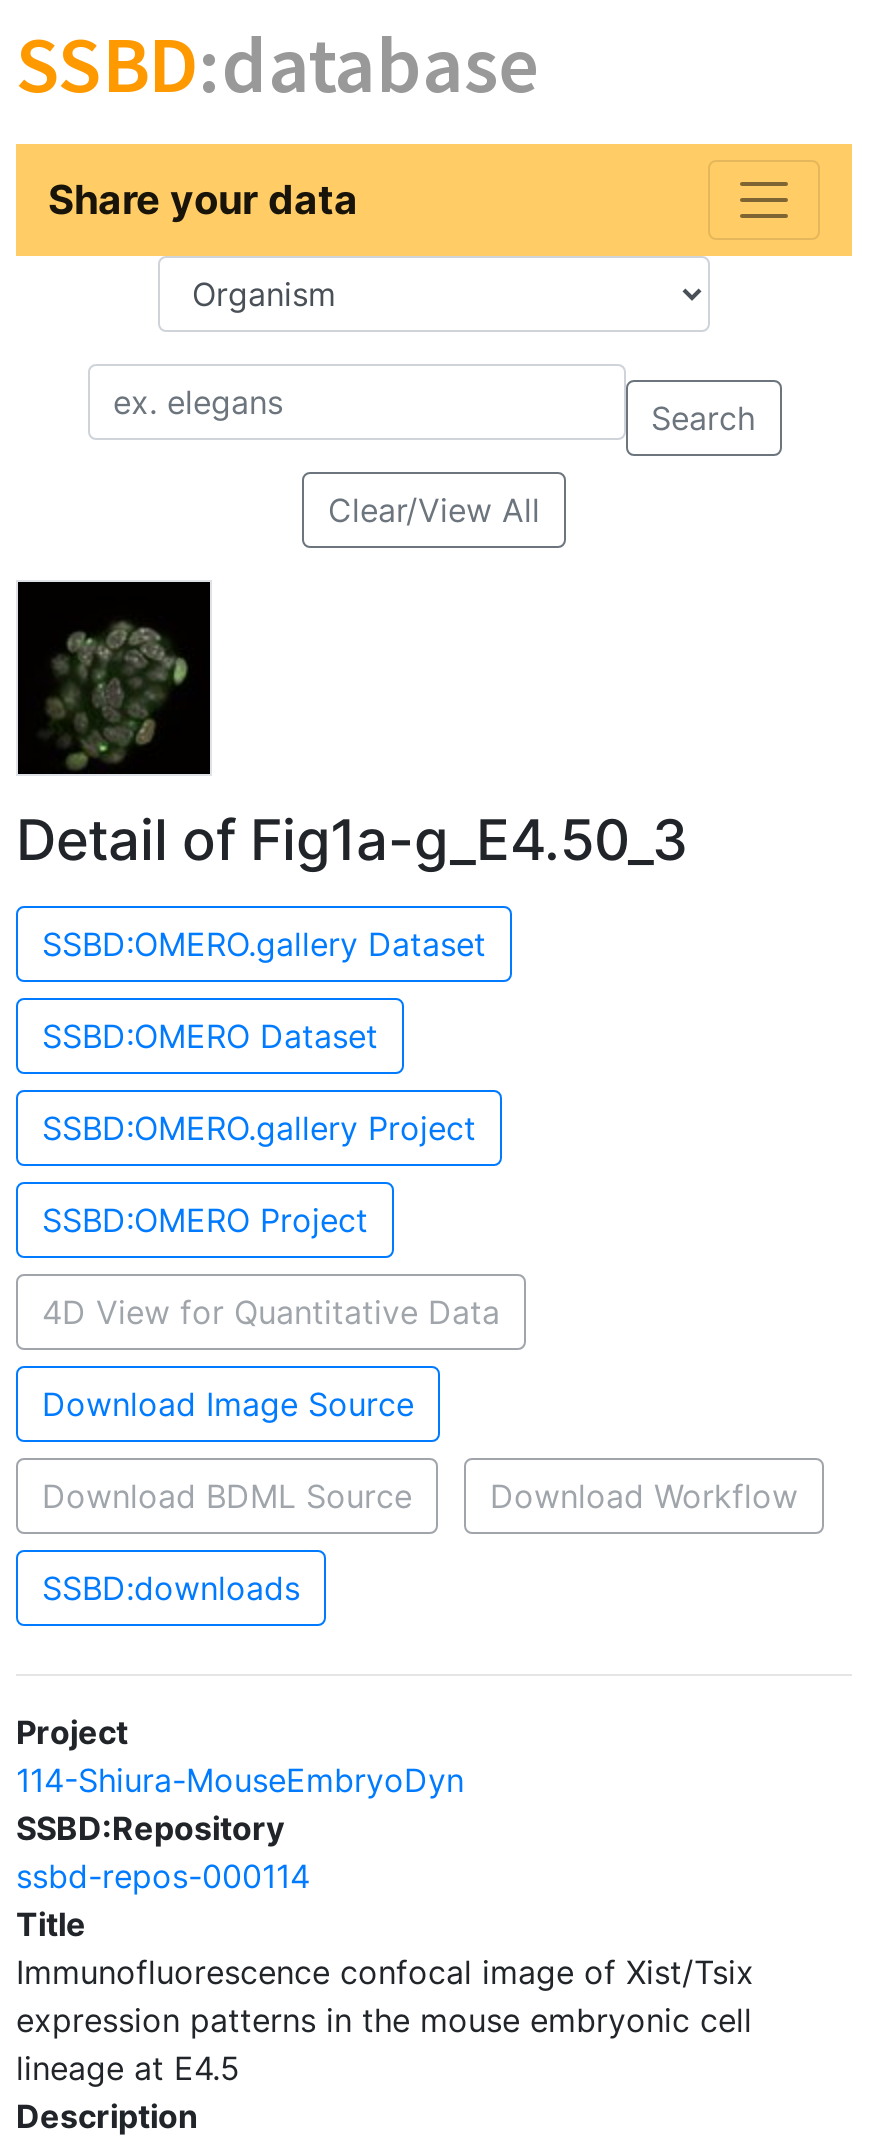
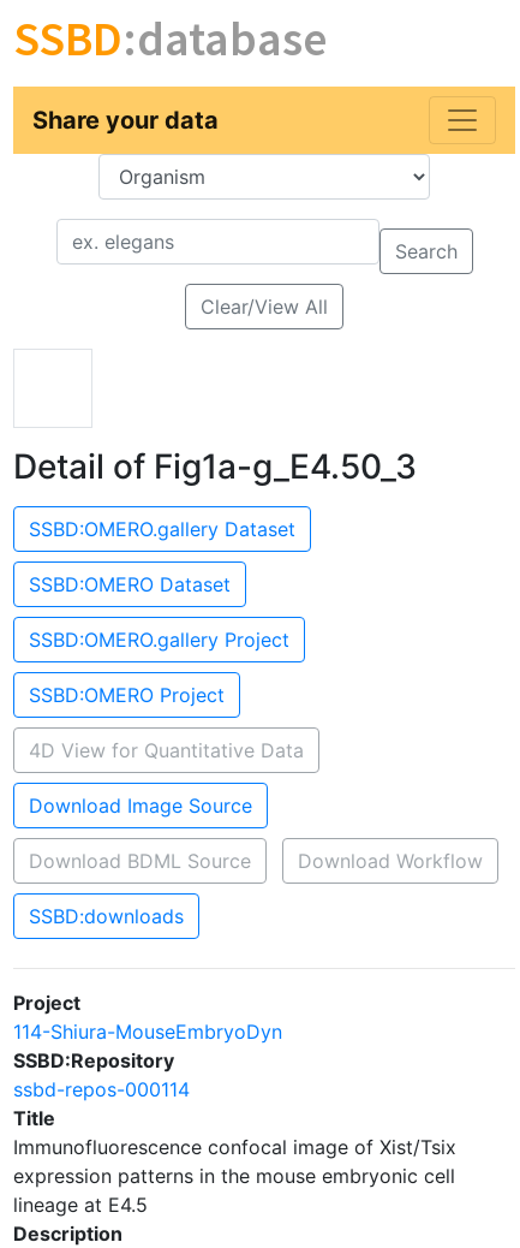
[16,580,212,776] [image] -> none

